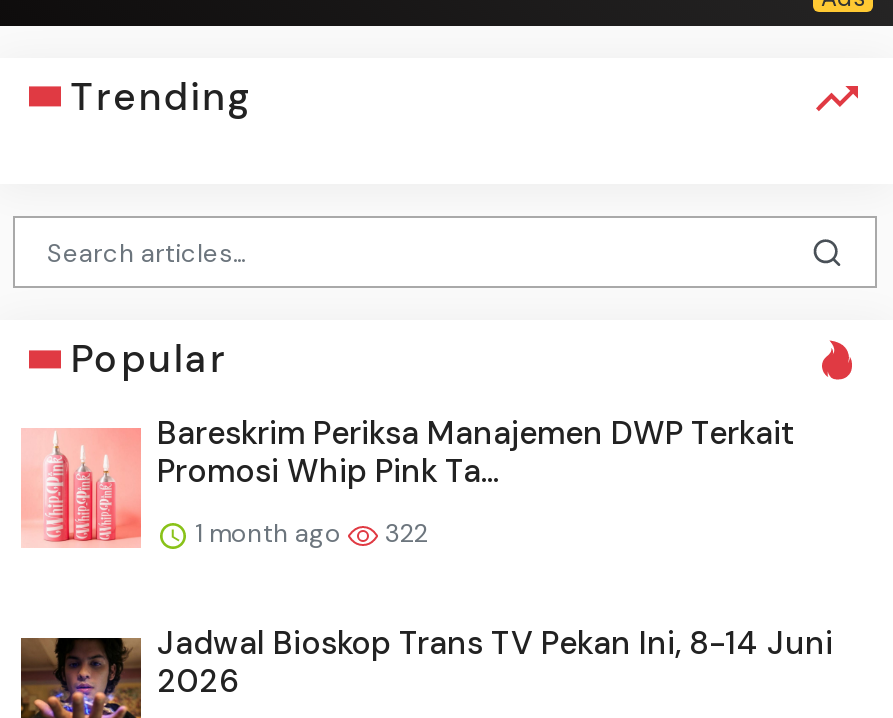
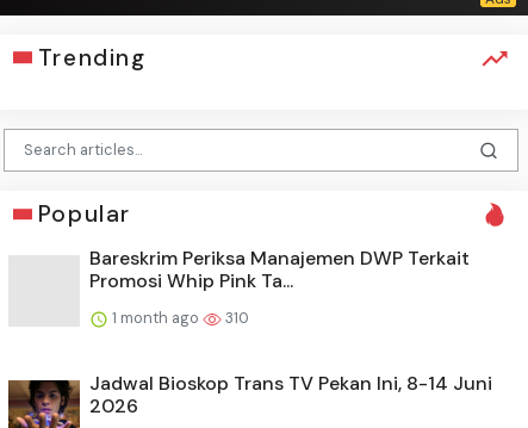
[21,428,141,548] [image] -> none
[189,516,427,550] 1 month ago 322 -> [108,308,249,328] 1 month ago 310

